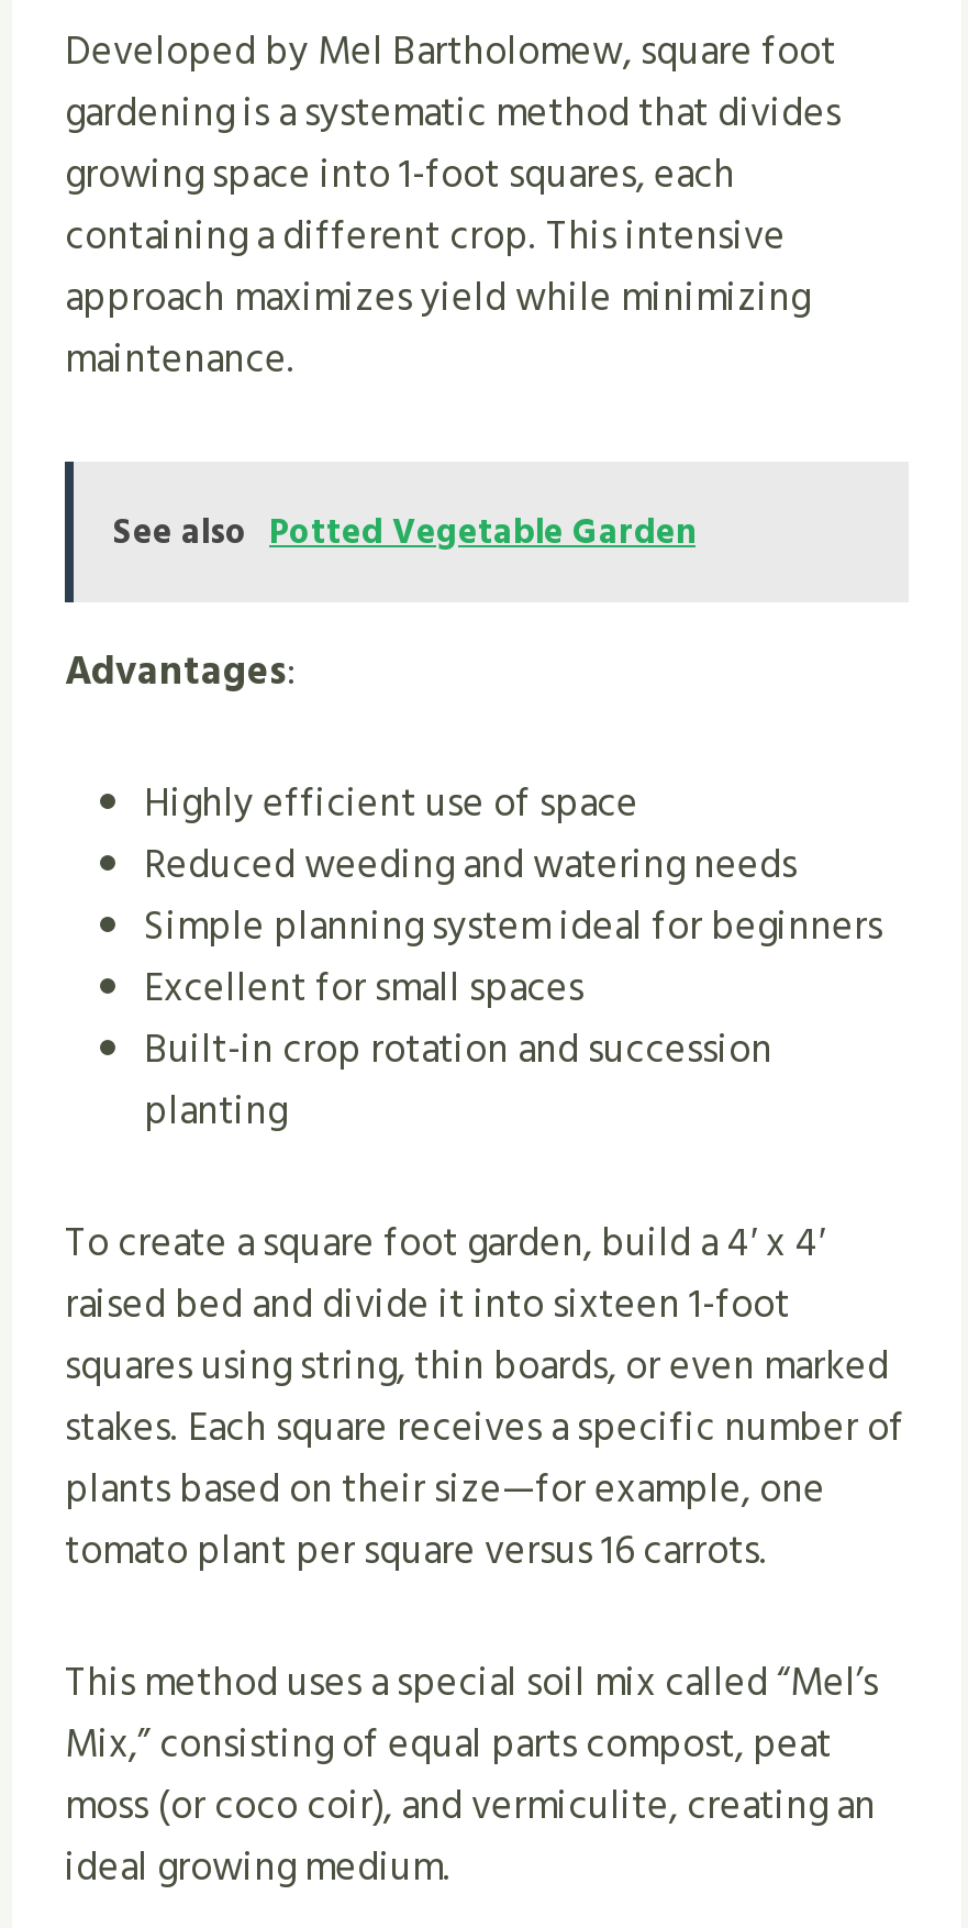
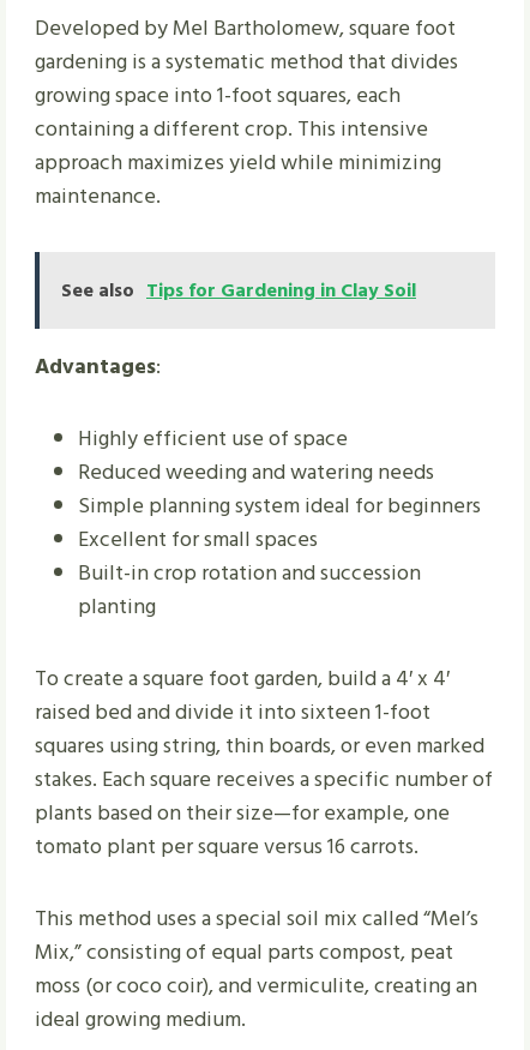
[113,503,696,561] See also Potted Vegetable Garden -> [61,275,416,306] See also Tips for Gardening in Clay Soil

